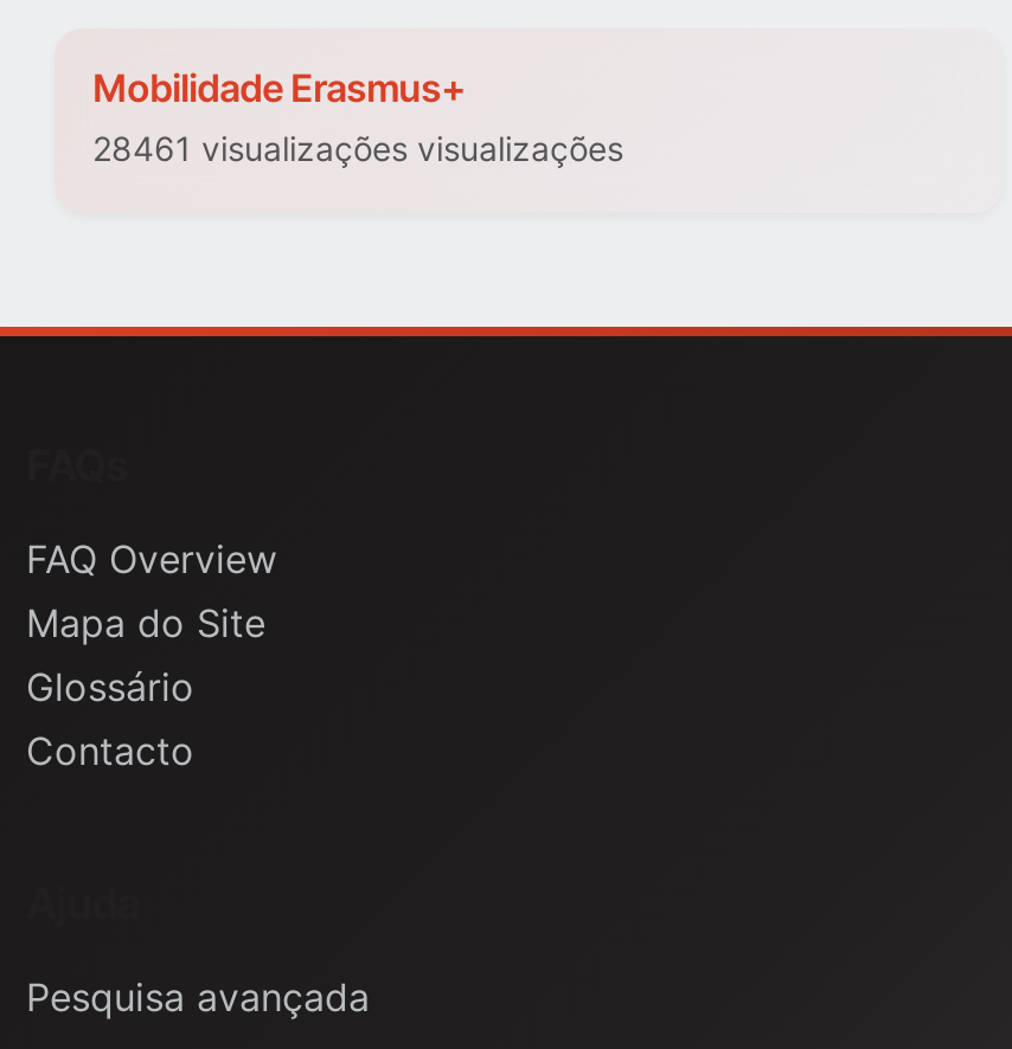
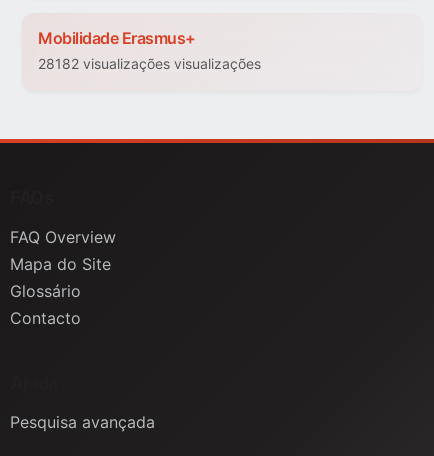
[92,129,623,169] 28461 visualizações visualizações -> [38,55,261,72] 28182 visualizações visualizações

